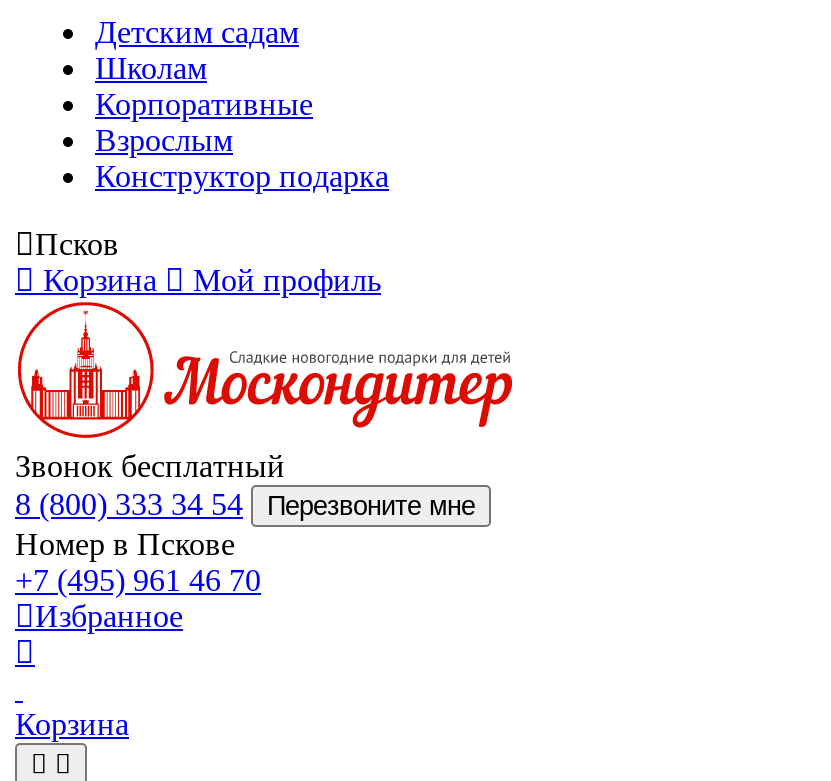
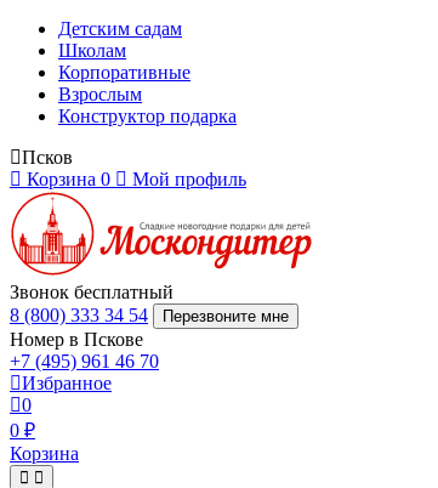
[43,263,157,297] Корзина -> [27,169,110,189] Корзина 0
none -> [10,395,35,441] 0 | 0 ₽

